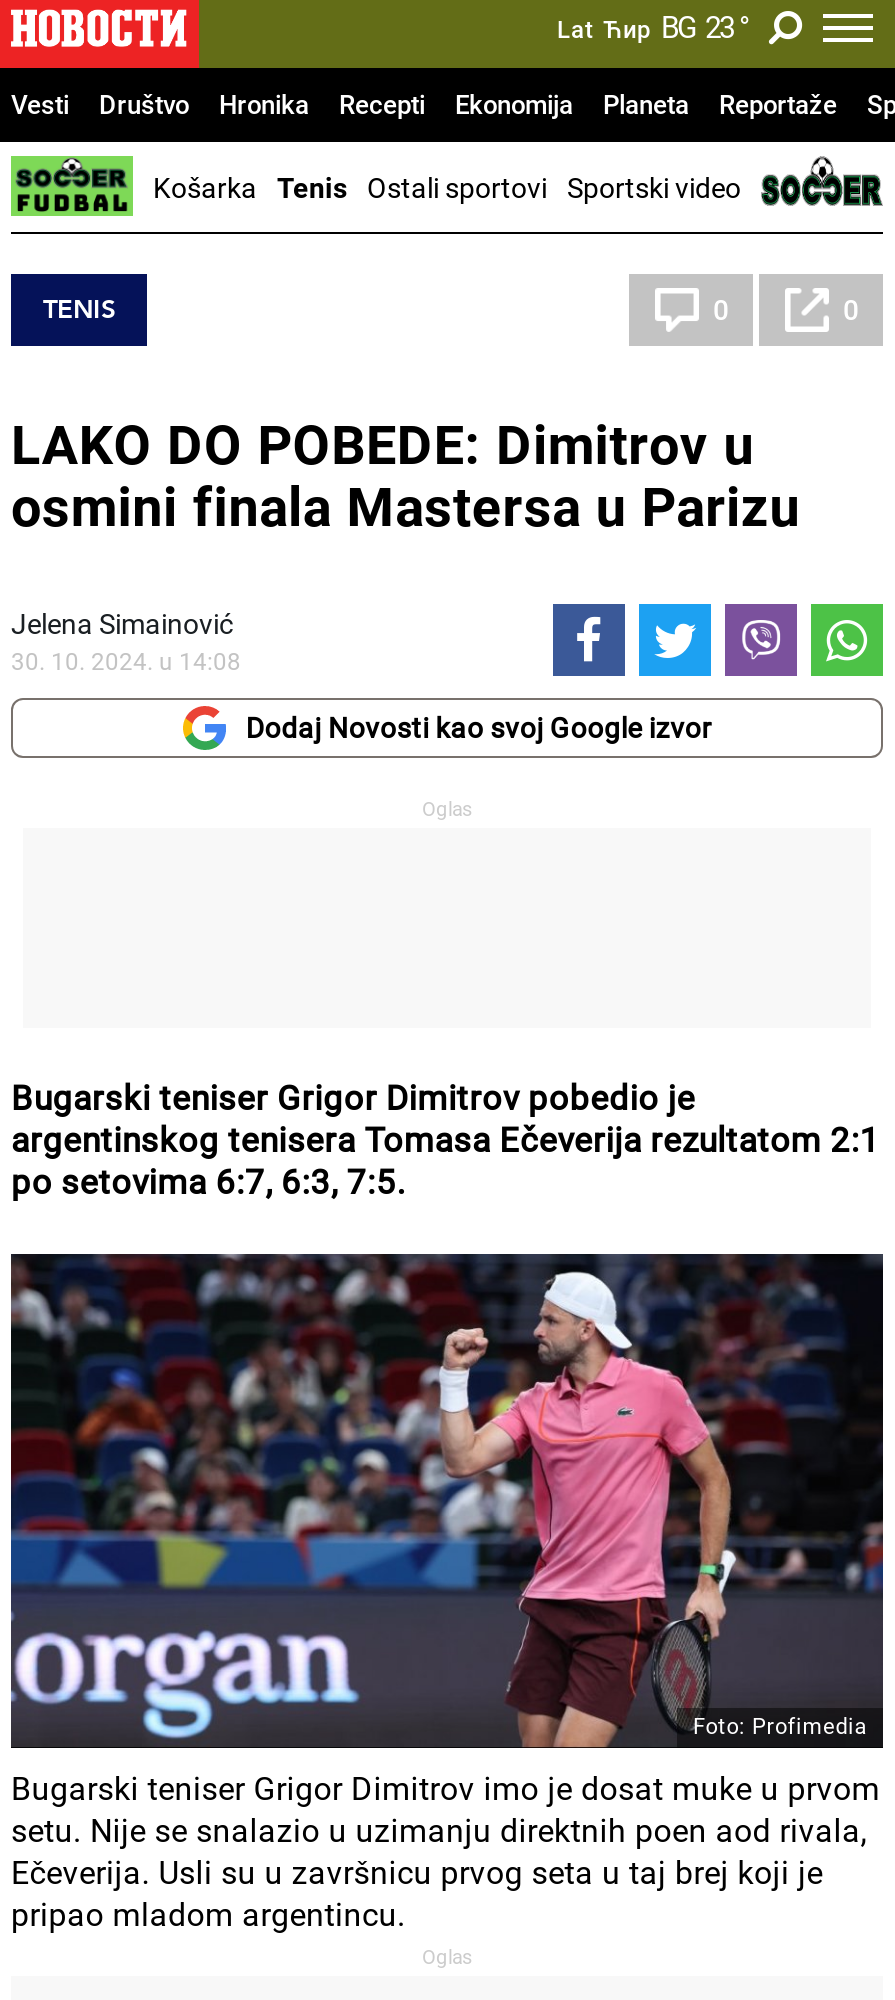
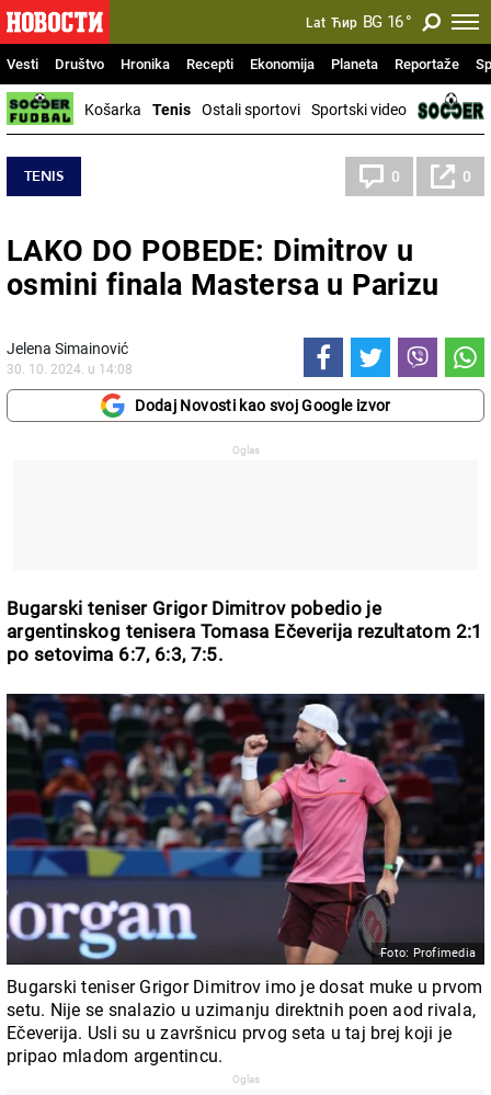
[557,10,749,46] Lat Ћир BG 23 ° -> [306,12,411,32] Lat Ћир BG 16 °

